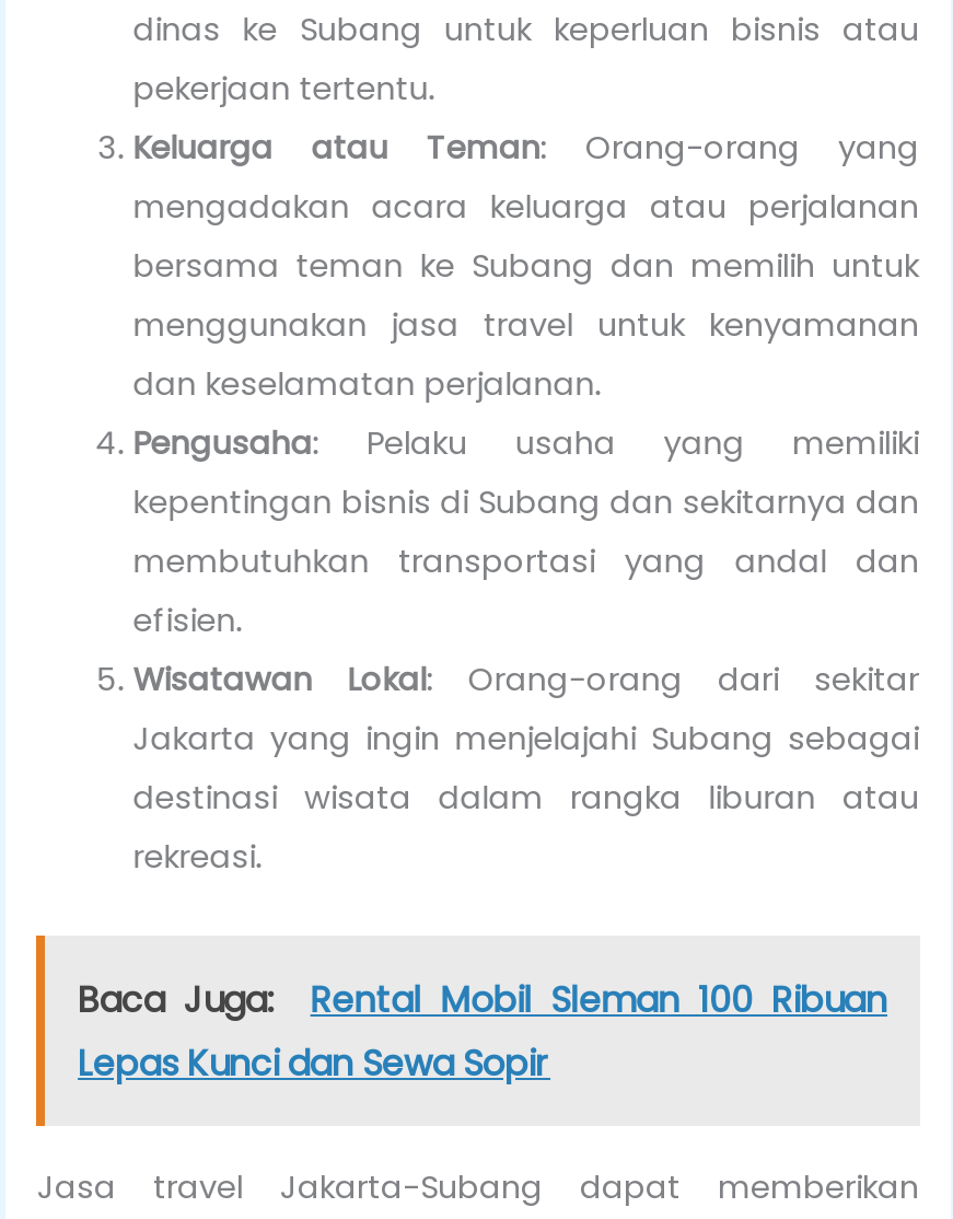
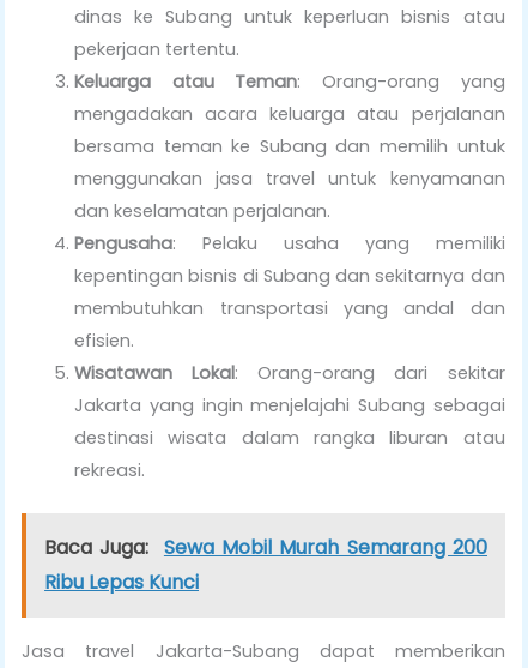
[78,975,887,1089] Baca Juga: | Rental Mobil Sleman 100 Ribuan | Lepas Kunci dan Sewa Sopir -> [44,534,487,597] Baca Juga: Sewa Mobil Murah Semarang 200 | Ribu Lepas Kunci

